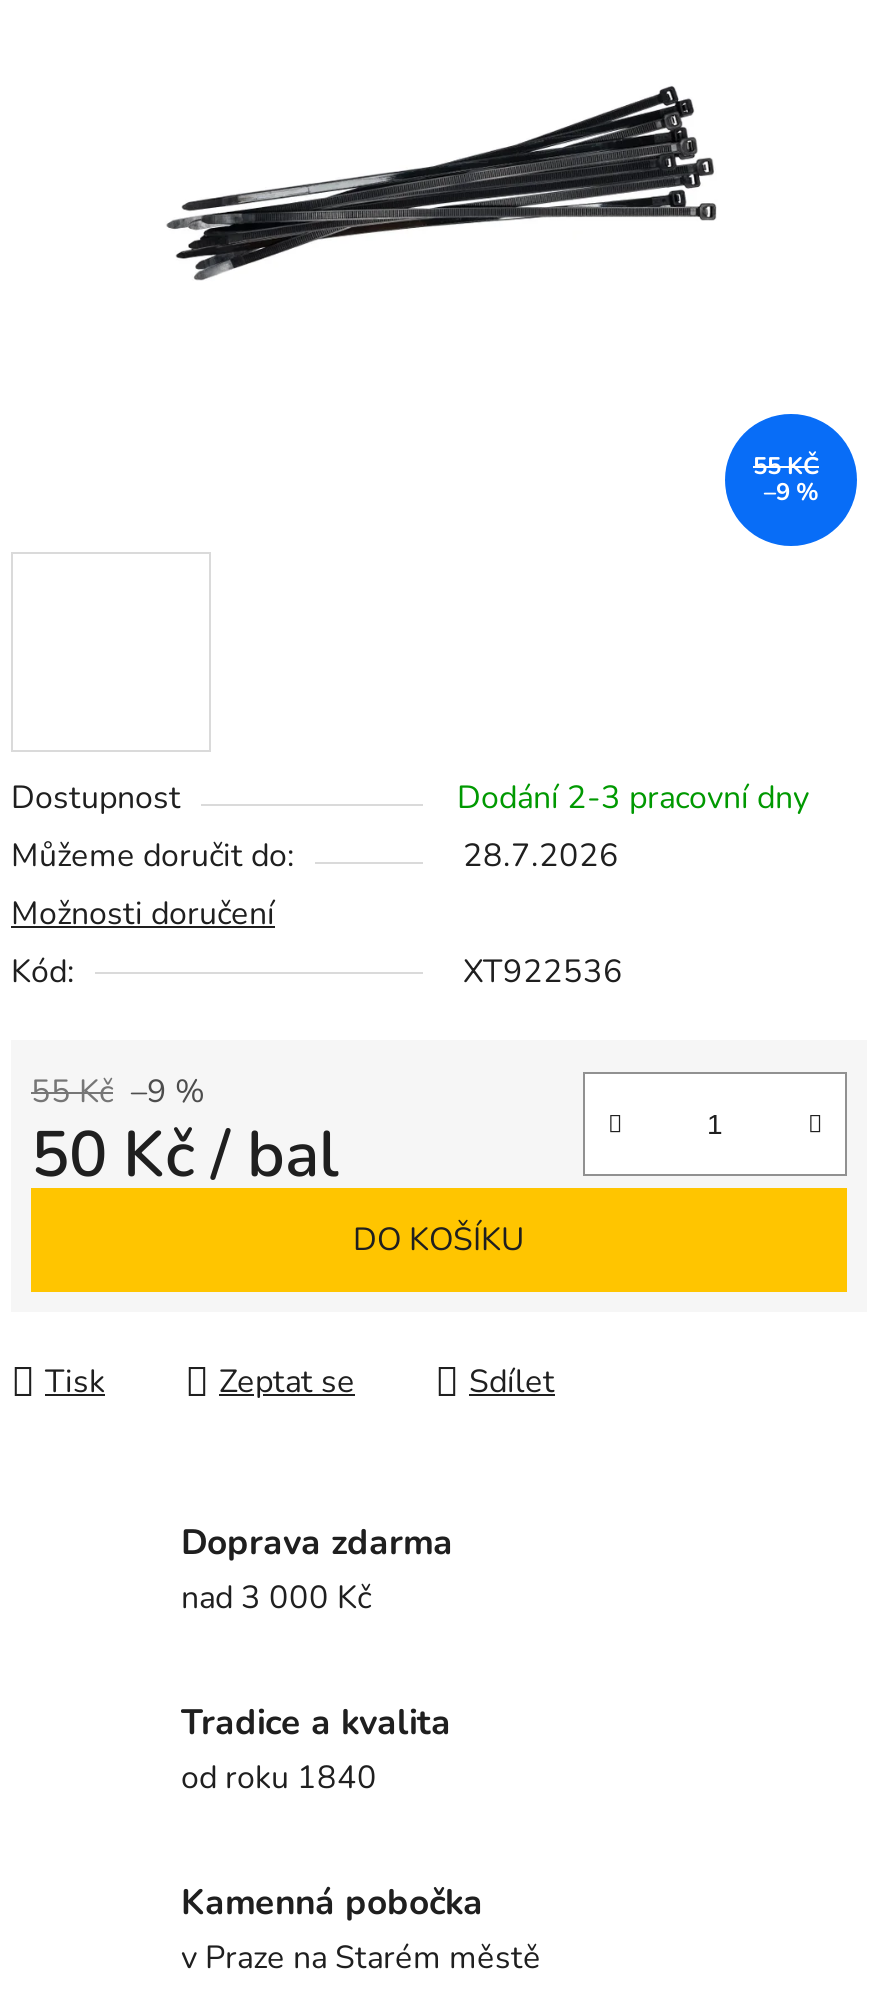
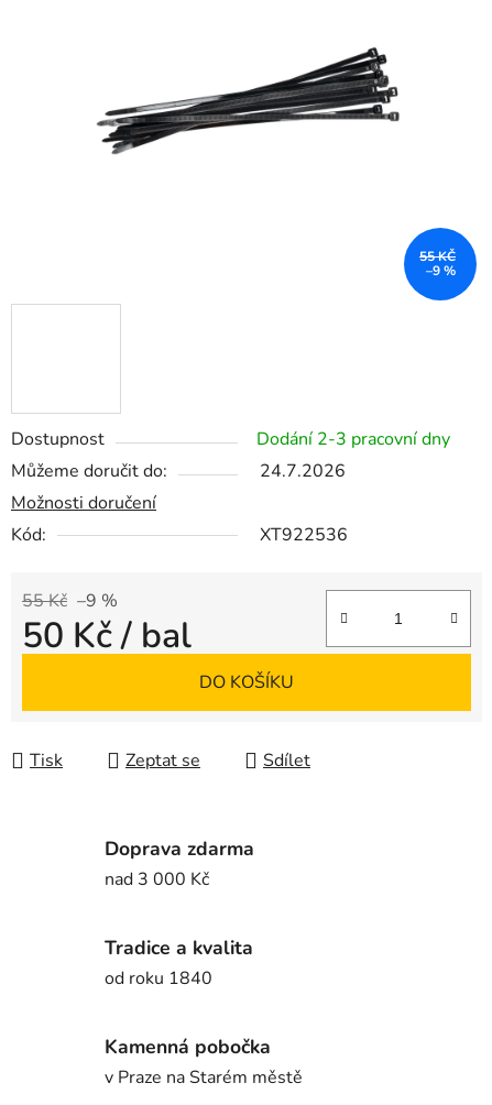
[463,835,619,879] 28.7.2026 -> [260,459,346,483] 24.7.2026

